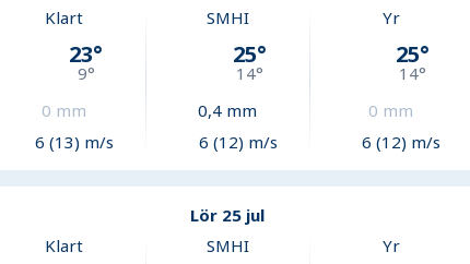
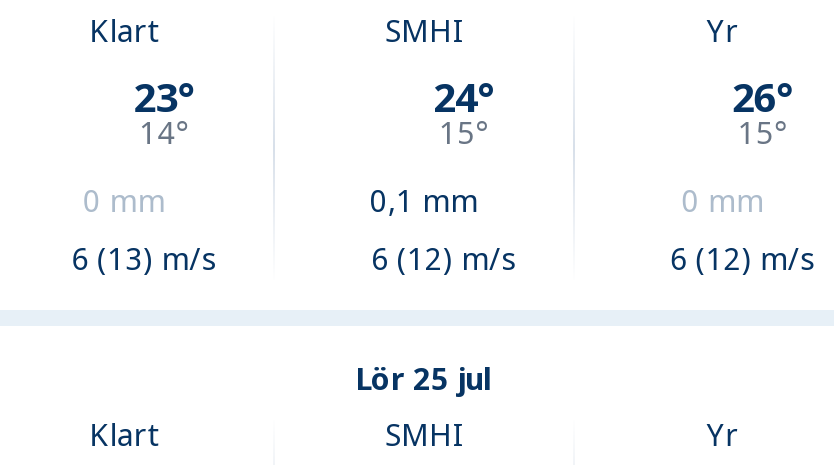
[233,39,267,68] 25° -> [433,69,495,123] 24°
[396,39,430,68] 25° -> [732,69,794,123] 26°
[77,62,95,83] 9° -> [139,111,189,151] 14°
[236,62,263,83] 14° -> [439,111,489,151] 15°
[399,62,427,83] 14° -> [738,111,788,151] 15°
[198,99,257,121] 0,4 mm -> [370,180,478,220] 0,1 mm

